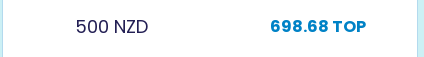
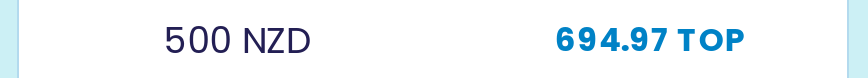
[270,15,366,38] 698.68 TOP -> [555,18,745,64] 694.97 TOP

